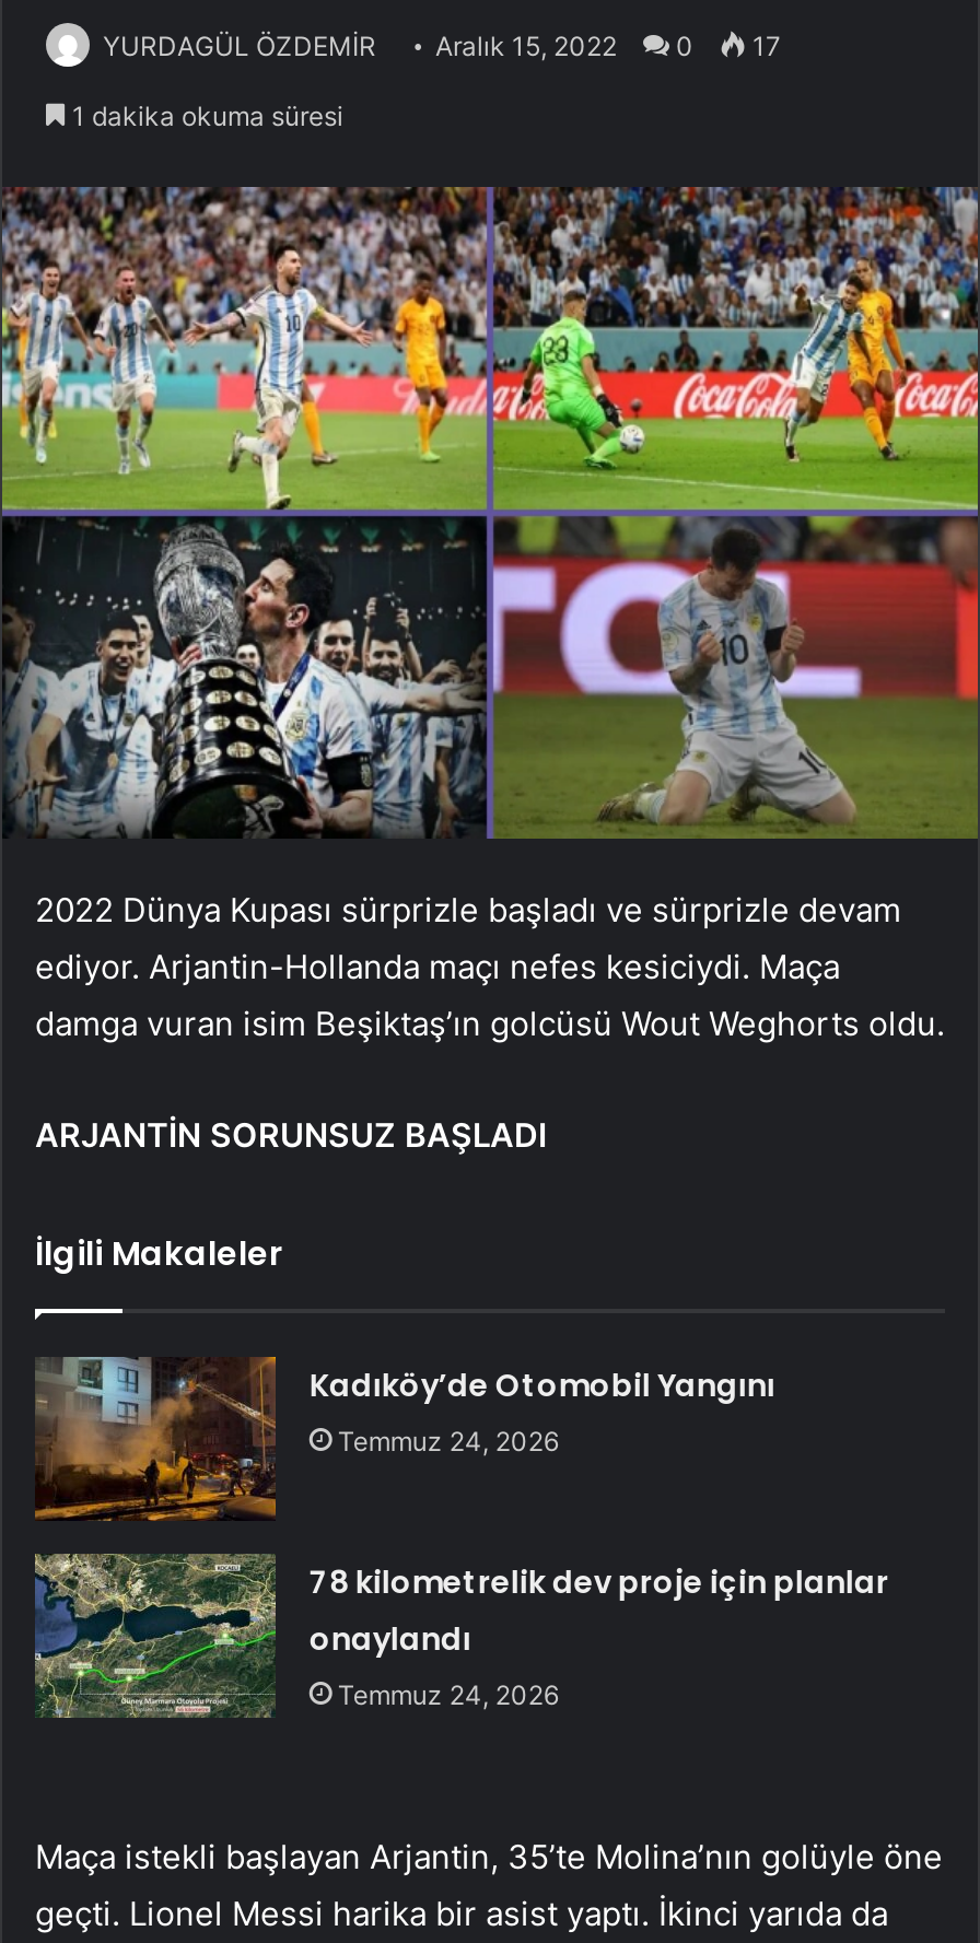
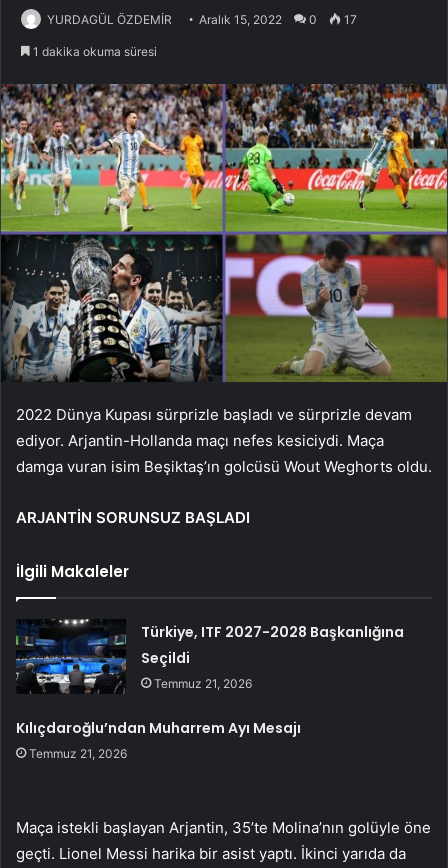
[35,1355,775,1523] [image] | Kadıköy’de Otomobil Yangını | Temmuz 24, 2026 -> [16,618,404,694] [image] | Türkiye, ITF 2027-2028 Başkanlığına | Seçildi | Temmuz 21, 2026
[309,1560,889,1711] 78 kilometrelik dev proje için planlar | onaylandı | Temmuz 24, 2026 -> [16,718,301,761] Kılıçdaroğlu’ndan Muharrem Ayı Mesajı | Temmuz 21, 2026

